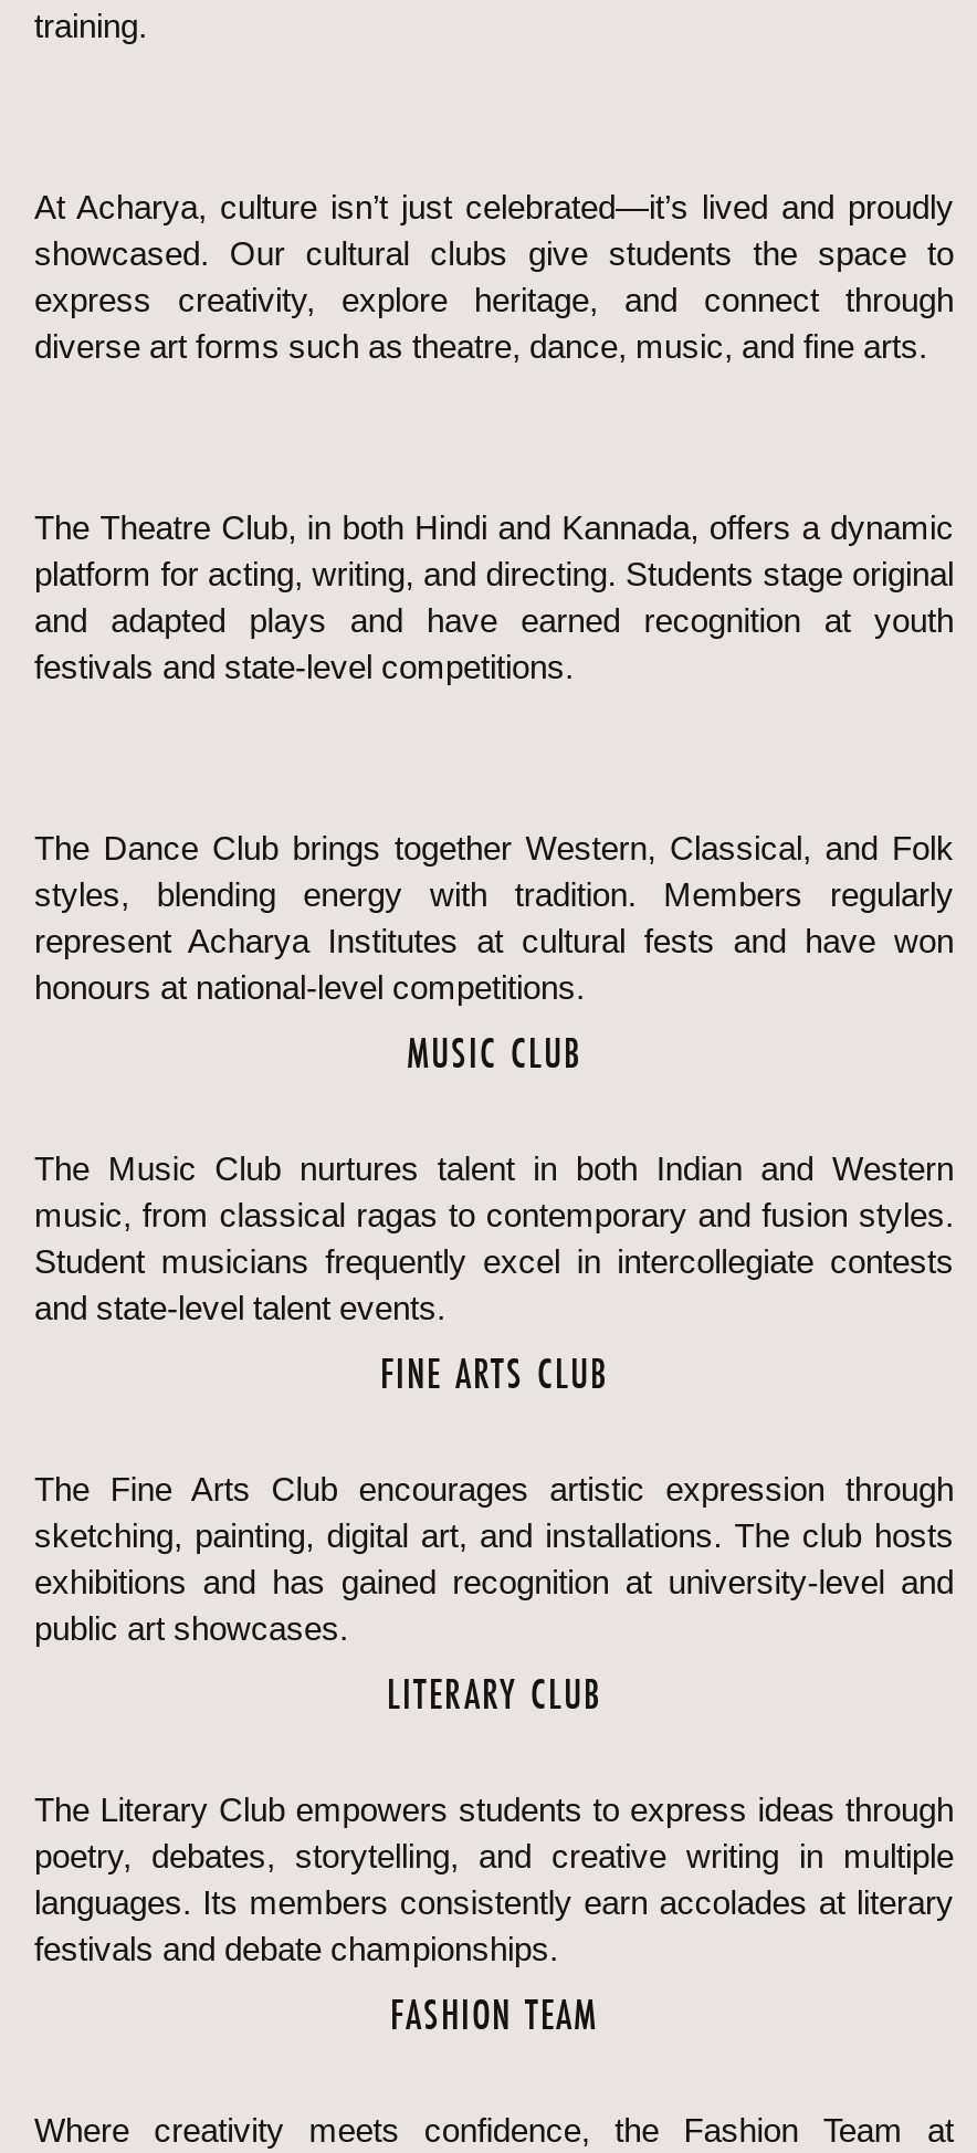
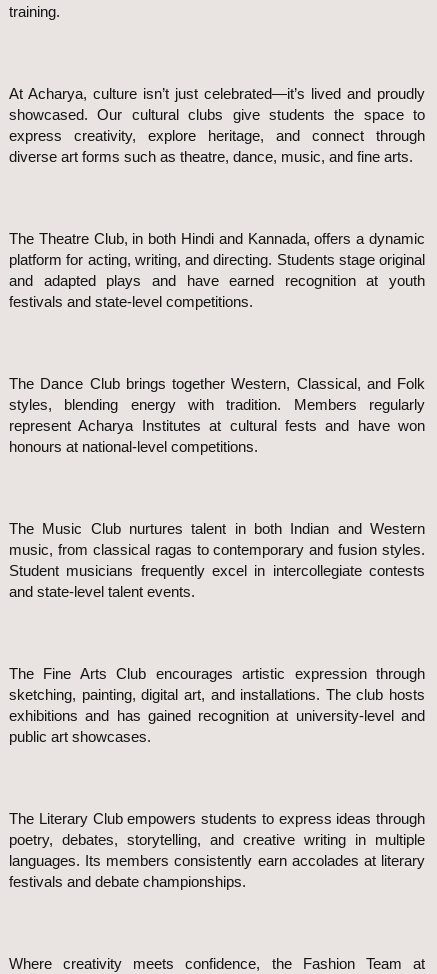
[407,1027,581,1078] MUSIC CLUB -> none
[380,1348,608,1398] FINE ARTS CLUB -> none
[387,1668,601,1719] LITERARY CLUB -> none
[390,1989,598,2039] FASHION TEAM -> none

